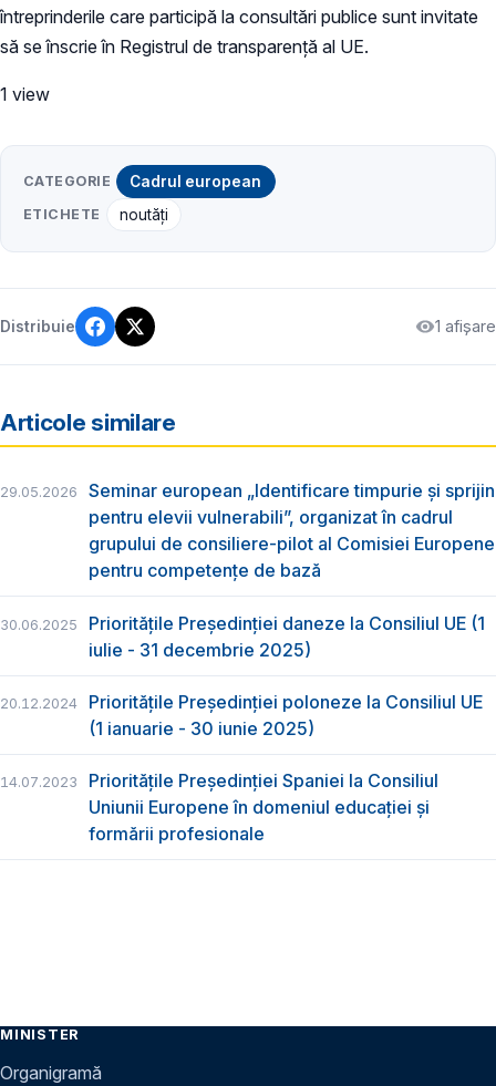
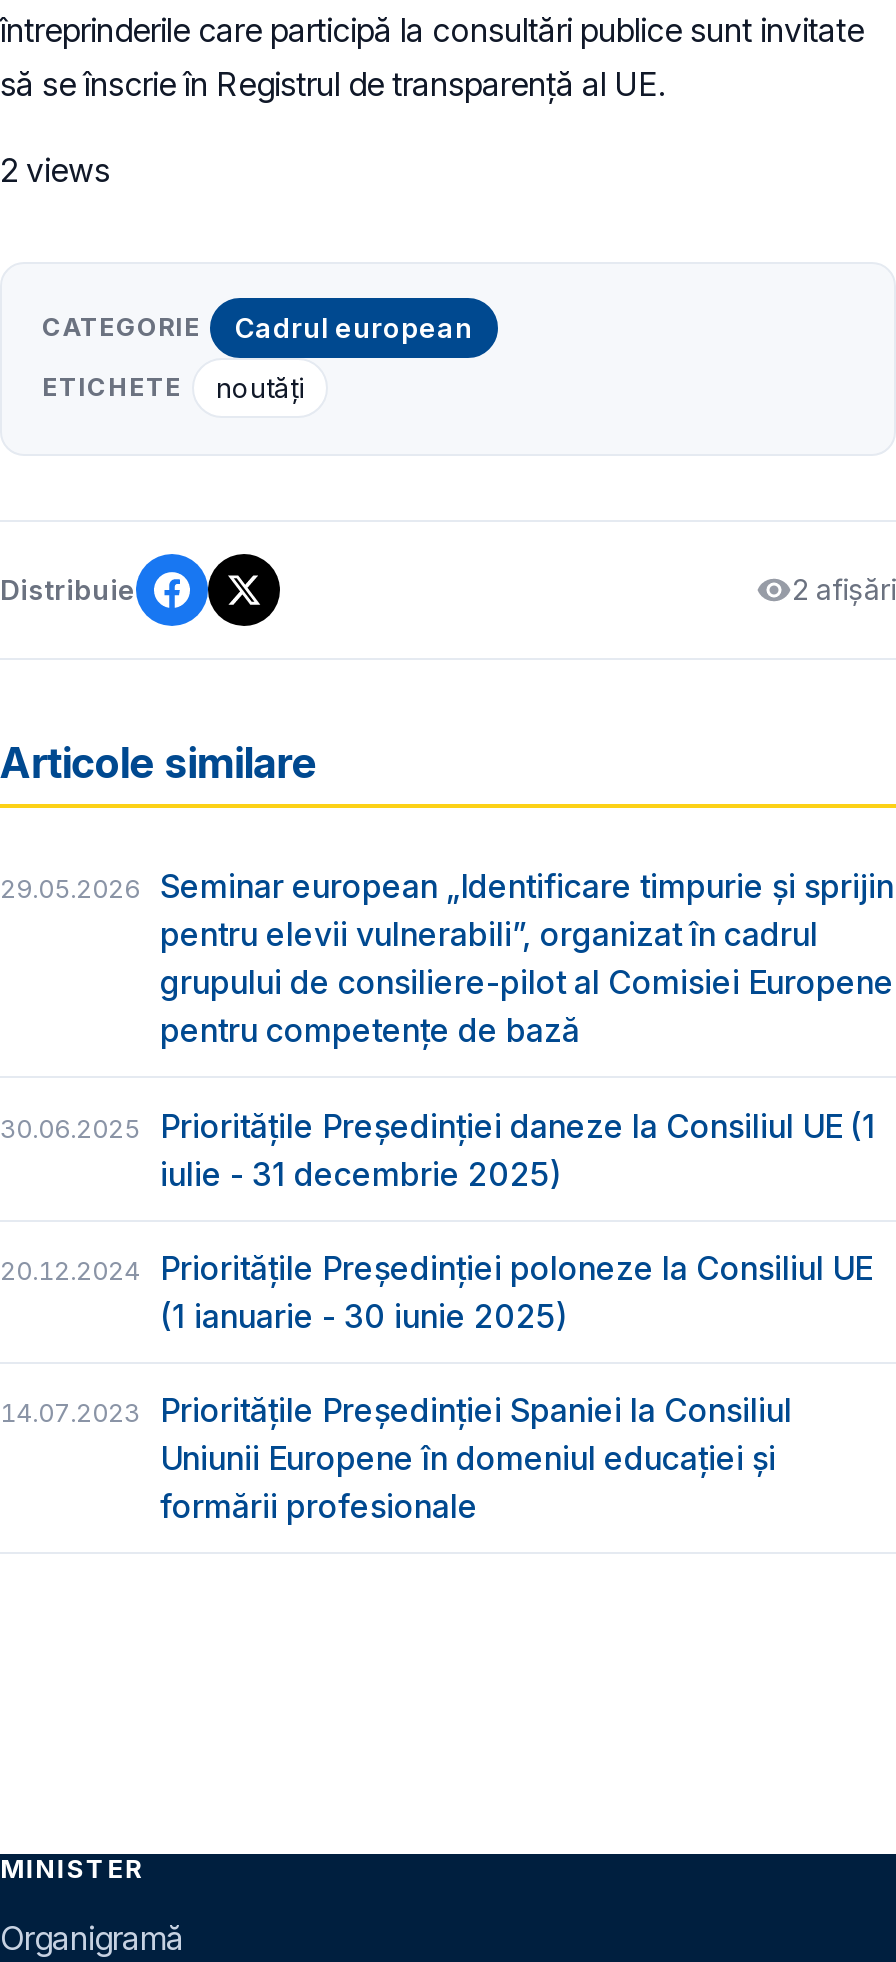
[0,83,50,105] 1 view -> [0,150,110,190] 2 views
[435,317,496,336] 1 afișare -> [792,573,896,607] 2 afișări

